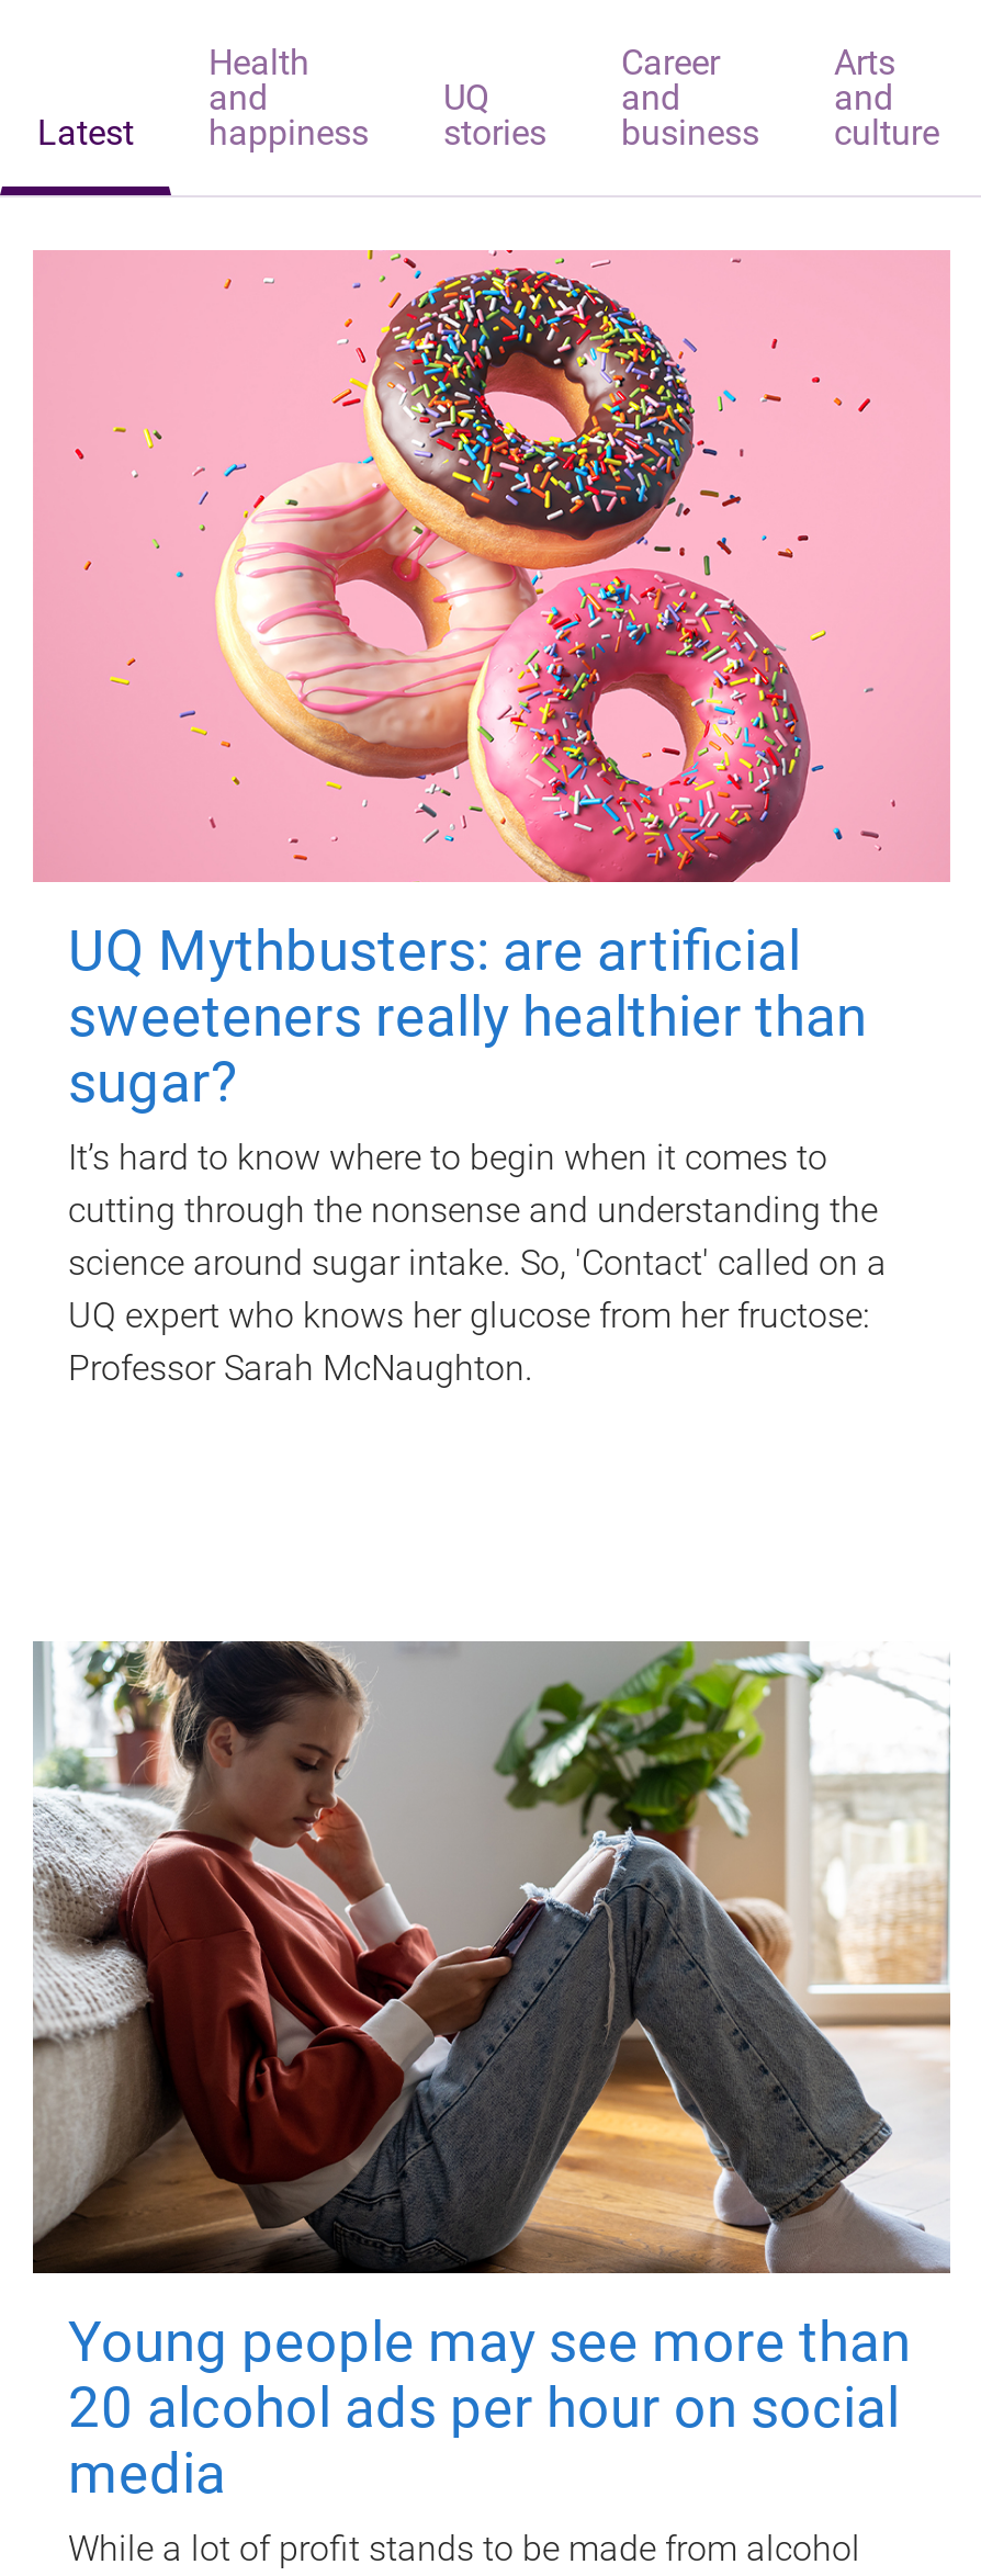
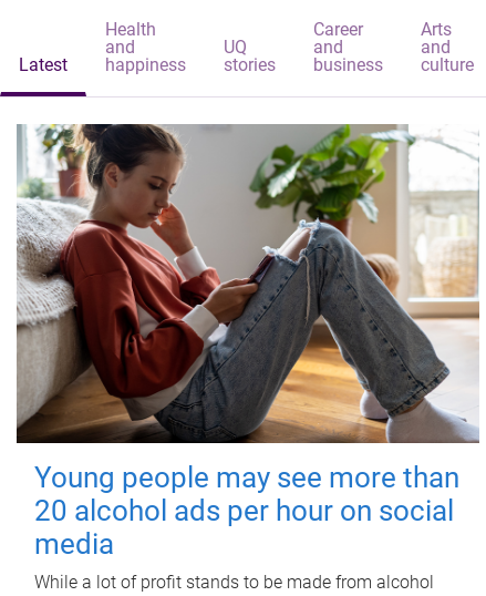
[33,248,950,1389] [image] | UQ Mythbusters: are artificial | sweeteners really healthier than | sugar? | It’s hard to know where to begin when it comes to | cutting through the nonsense and understanding the | science around sugar intake. So, 'Contact' called on a | UQ expert who knows her glucose from her fructose: | Professor Sarah McNaughton. -> none

